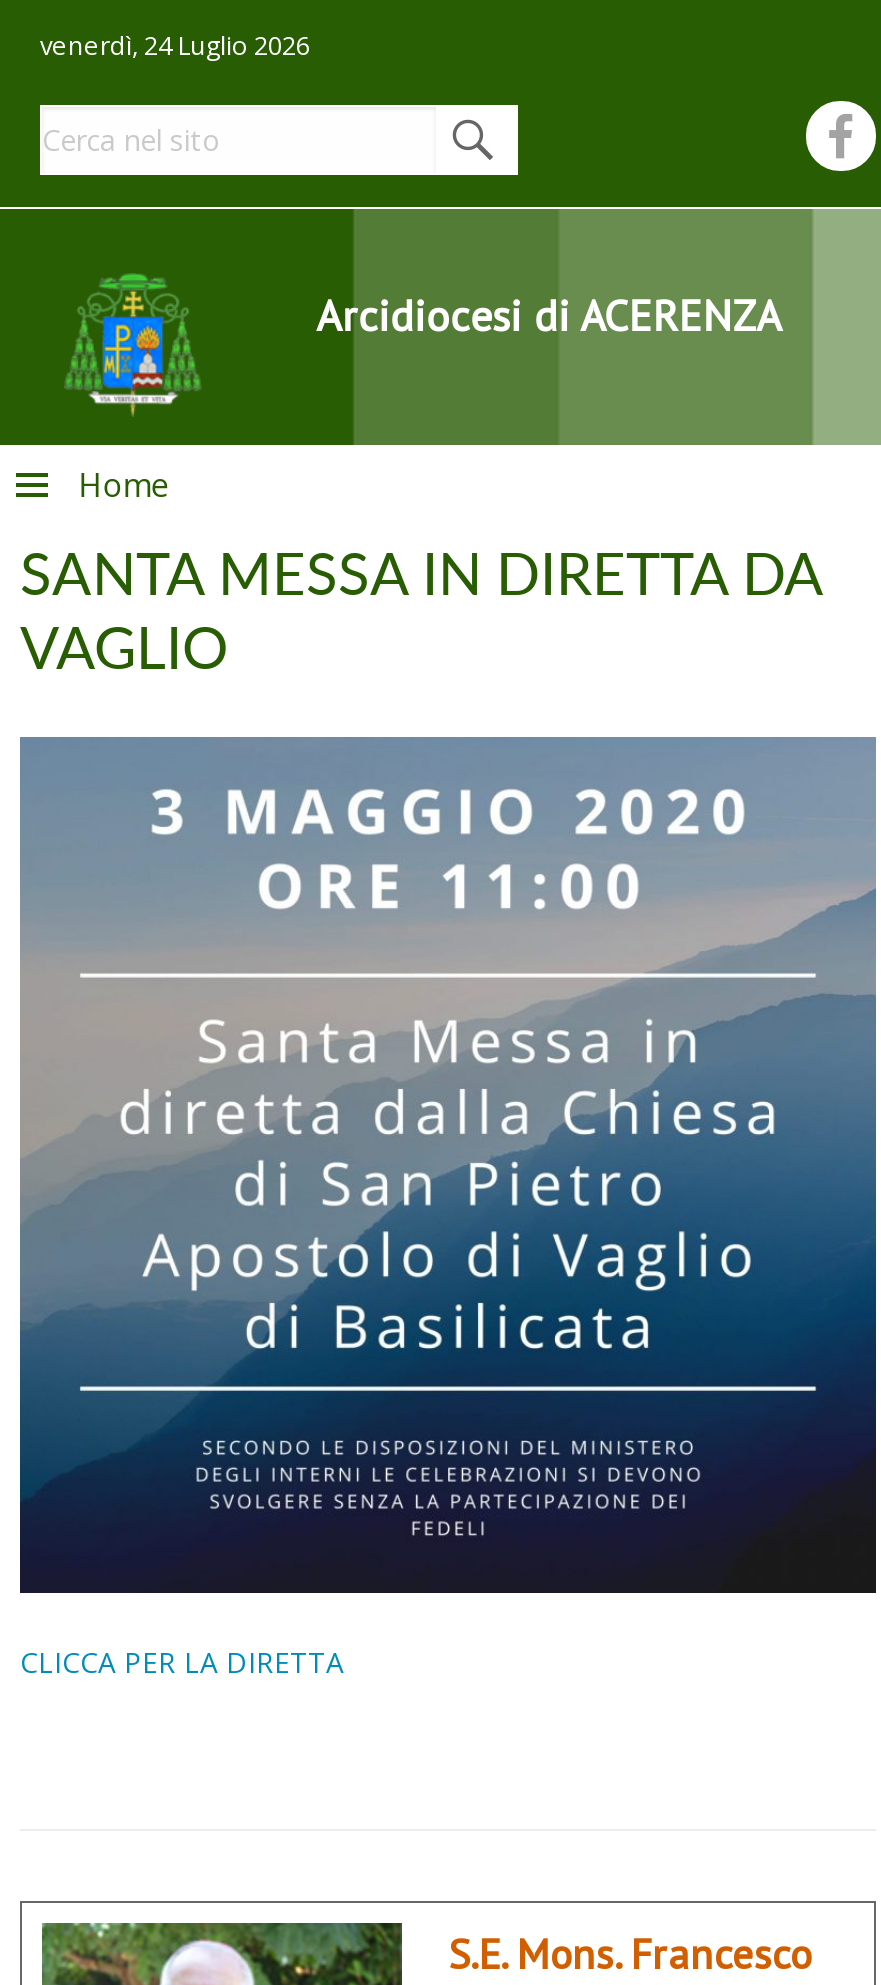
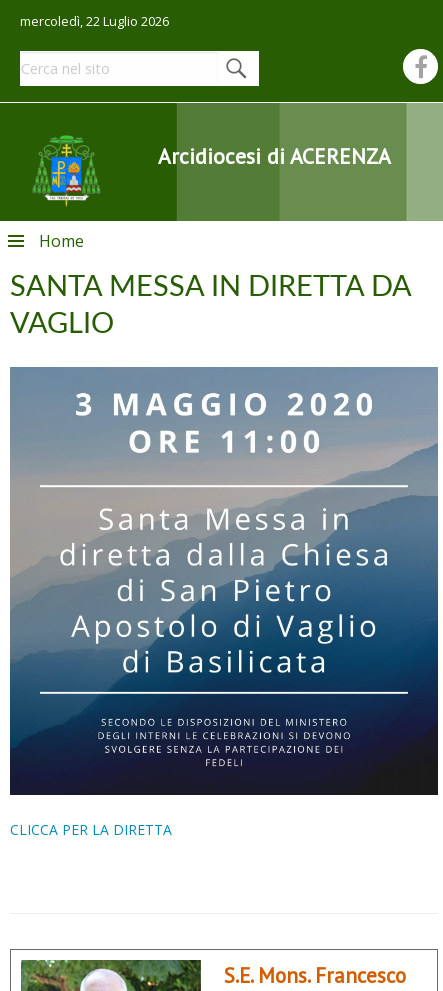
[40,27,310,63] venerdì, 24 Luglio 2026 -> [20,12,169,30] mercoledì, 22 Luglio 2026

